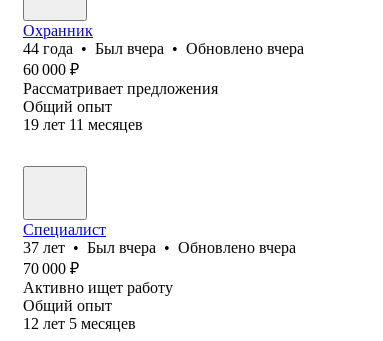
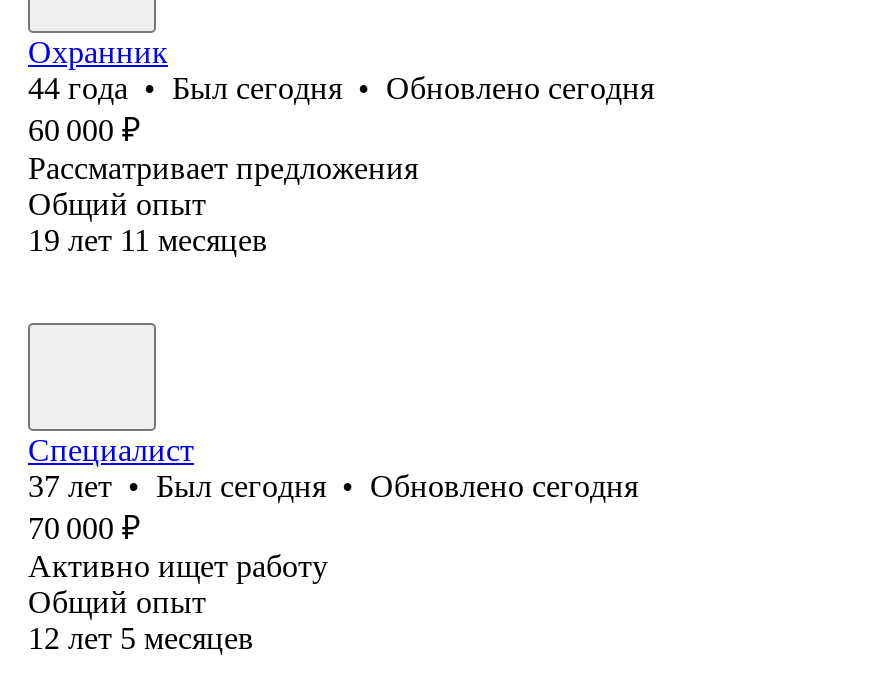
[23,40,304,57] 44 года • Был вчера • Обновлено вчера -> [28,71,654,105] 44 года • Был сегодня • Обновлено сегодня
[23,239,296,256] 37 лет • Был вчера • Обновлено вчера -> [28,469,638,503] 37 лет • Был сегодня • Обновлено сегодня

